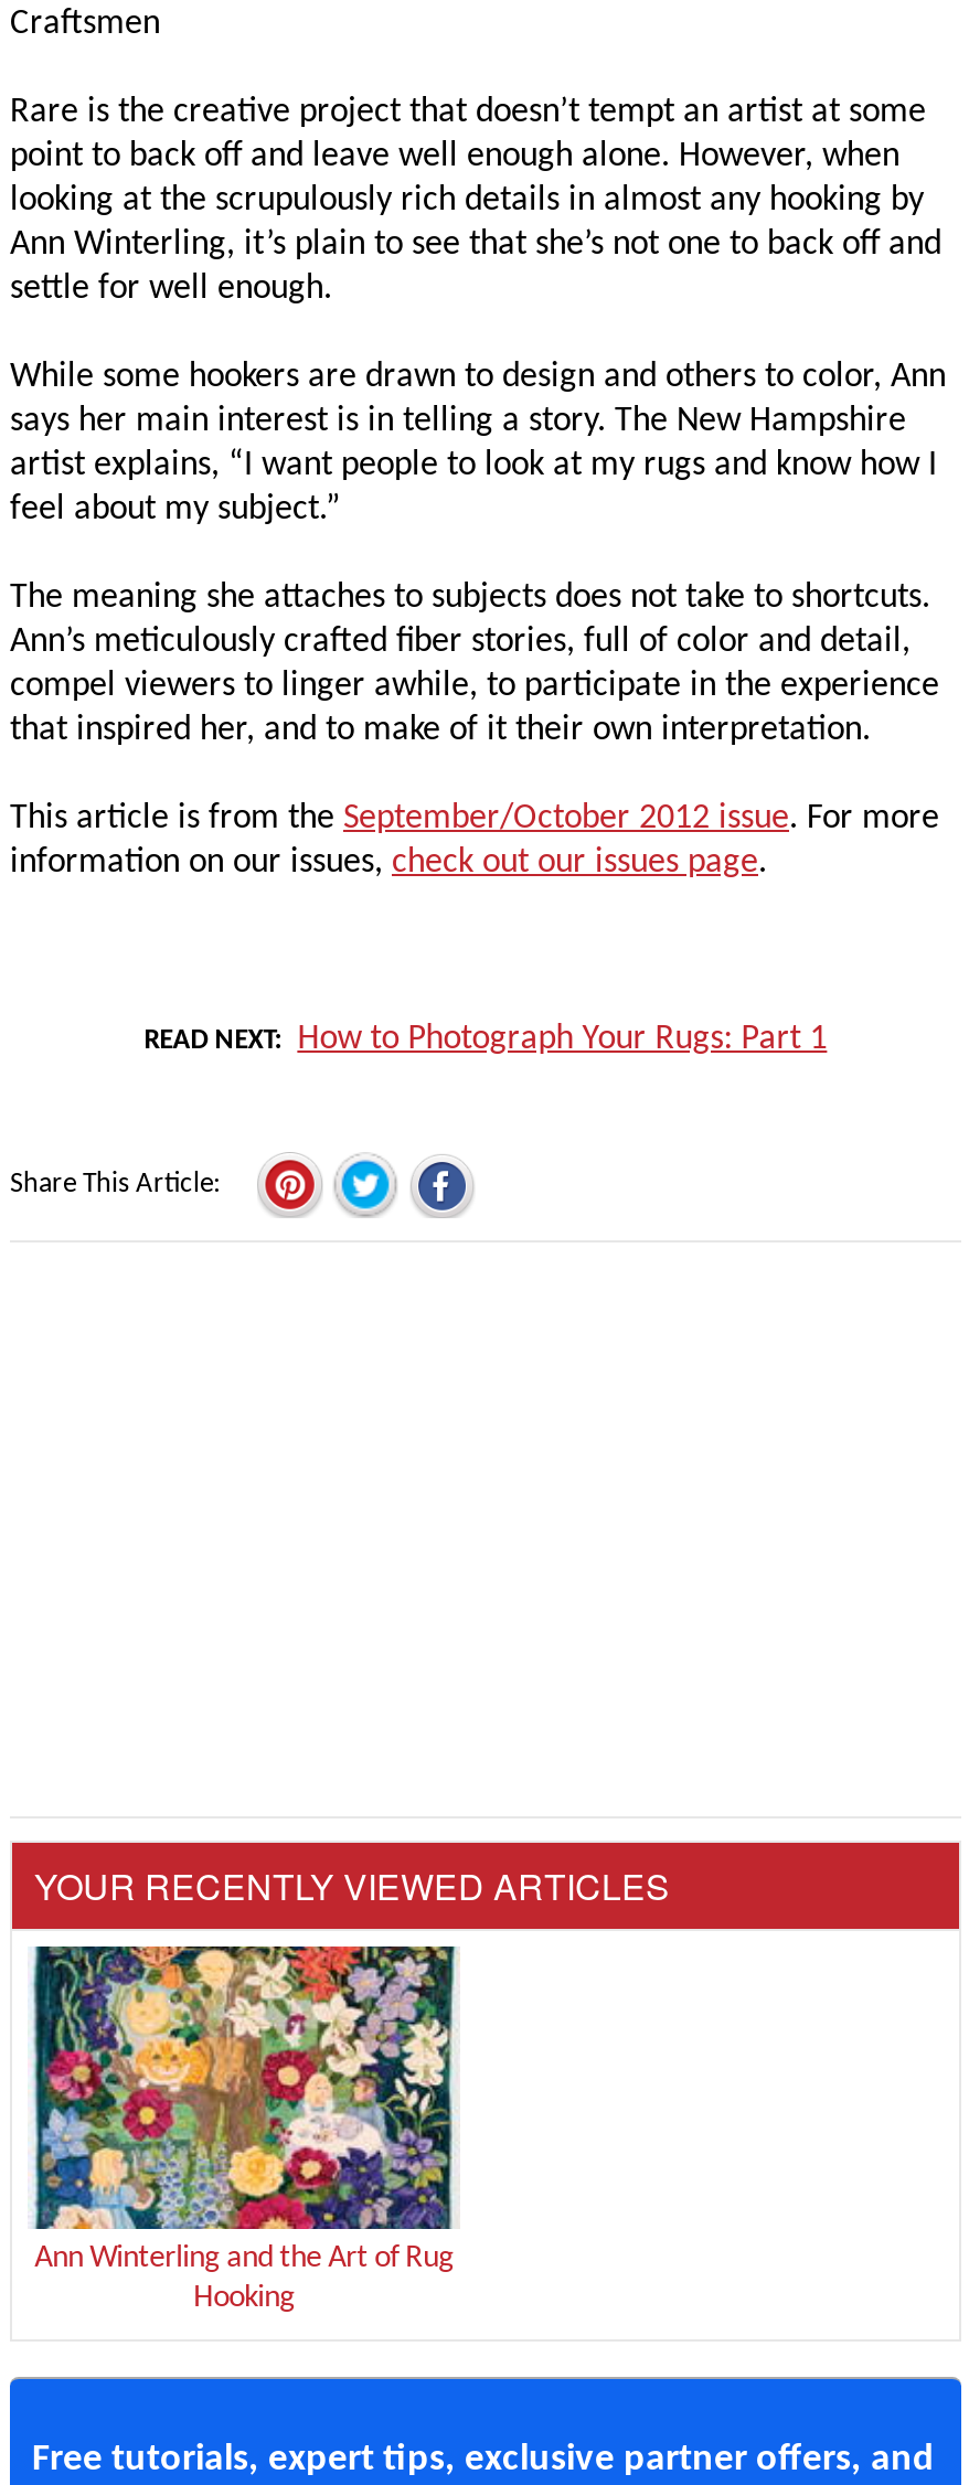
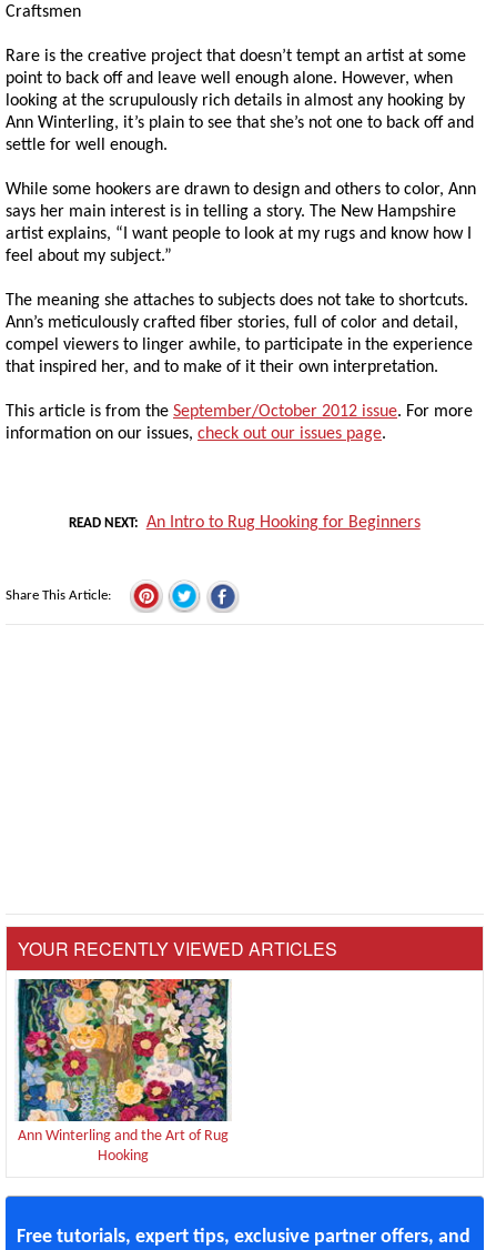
[297,1022,827,1057] How to Photograph Your Rugs: Part 1 -> [146,514,420,532] An Intro to Rug Hooking for Beginners

